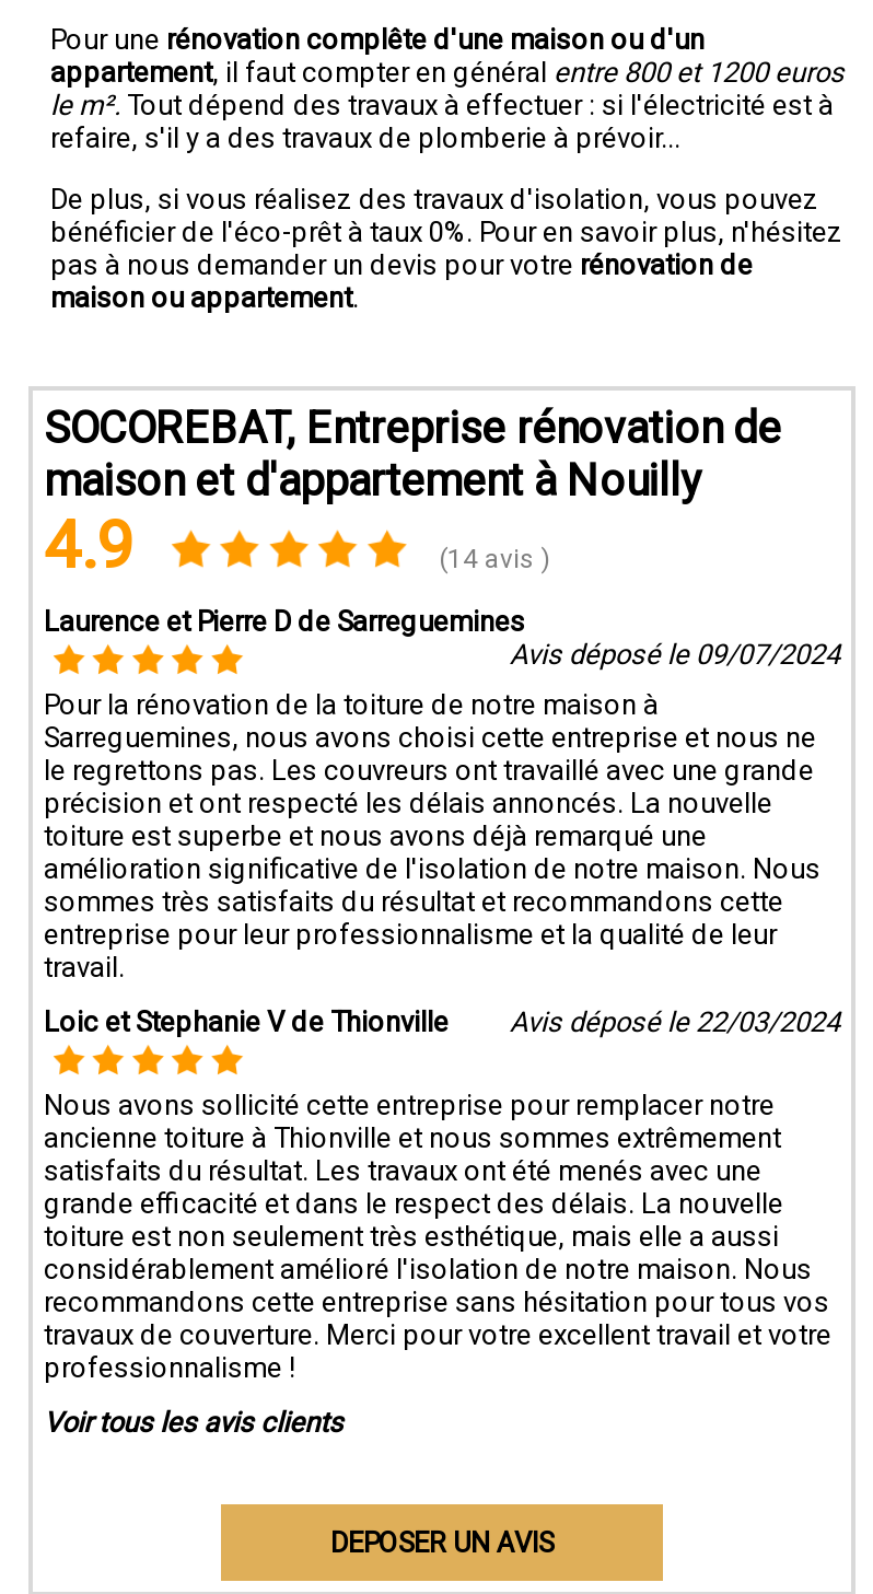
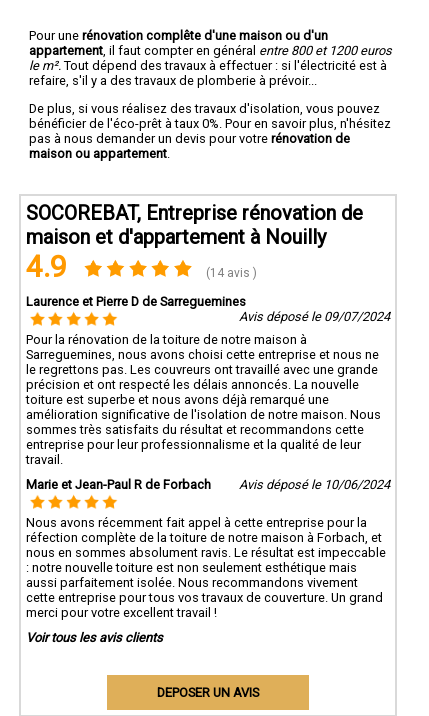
[44,1004,840,1037] Loic et Stephanie V de Thionville | Avis déposé le 22/03/2024 -> [26,476,390,491] Marie et Jean-Paul R de Forbach | Avis déposé le 10/06/2024
[44,1087,831,1383] Nous avons sollicité cette entreprise pour remplacer notre | ancienne toiture à Thionville et nous sommes extrêmement | satisfaits du résultat. Les travaux ont été menés avec une | grande efficacité et dans le respect des délais. La nouvelle | toiture est non seulement très esthétique, mais elle a aussi | considérablement amélioré l'isolation de notre maison. Nous | recommandons cette entreprise sans hésitation pour tous vos | travaux de couverture. Merci pour votre excellent travail et votre | professionnalisme ! -> [26,514,386,619] Nous avons récemment fait appel à cette entreprise pour la | réfection complète de la toiture de notre maison à Forbach, et | nous en sommes absolument ravis. Le résultat est impeccable | : notre nouvelle toiture est non seulement esthétique mais | aussi parfaitement isolée. Nous recommandons vivement | cette entreprise pour tous vos travaux de couverture. Un grand | merci pour votre excellent travail !

